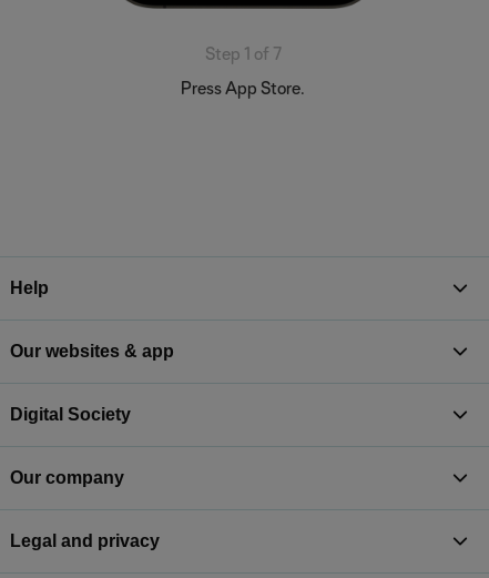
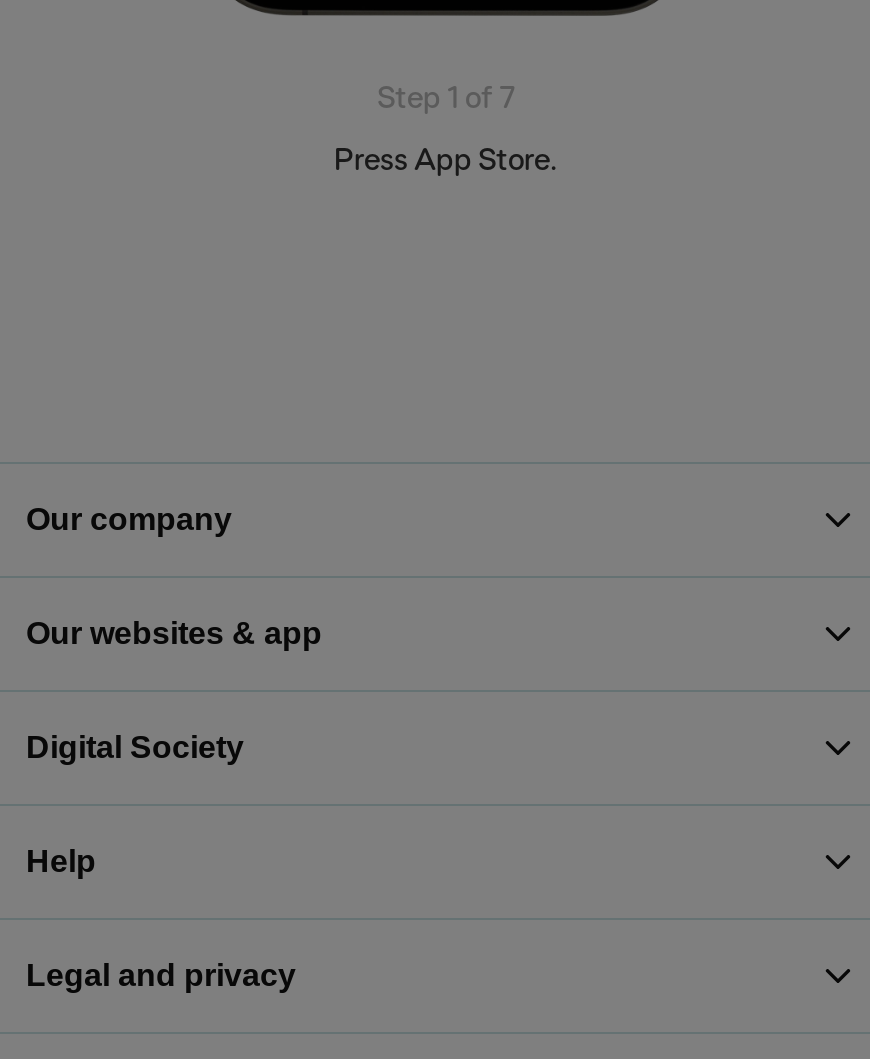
moved [10,278,49,297] -> [26,844,96,878]: Help
moved [10,468,124,487] -> [26,502,232,536]: Our company

